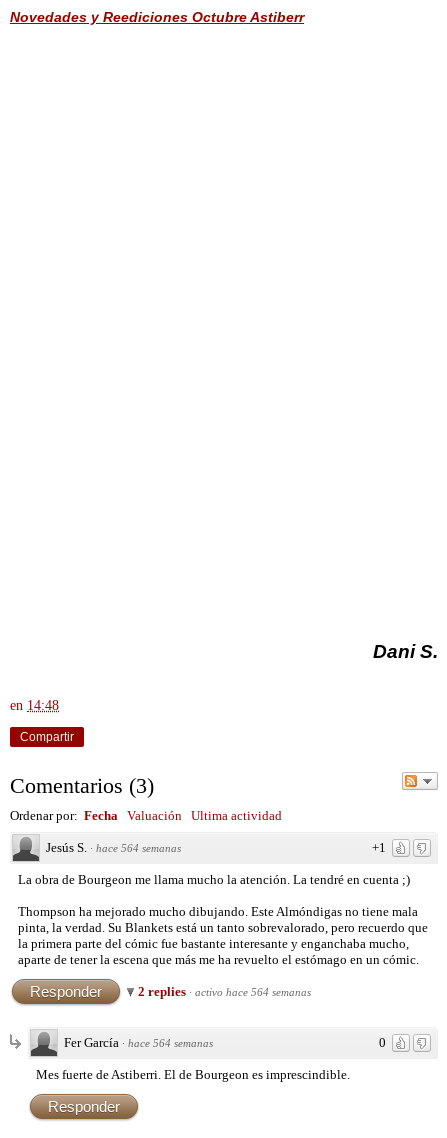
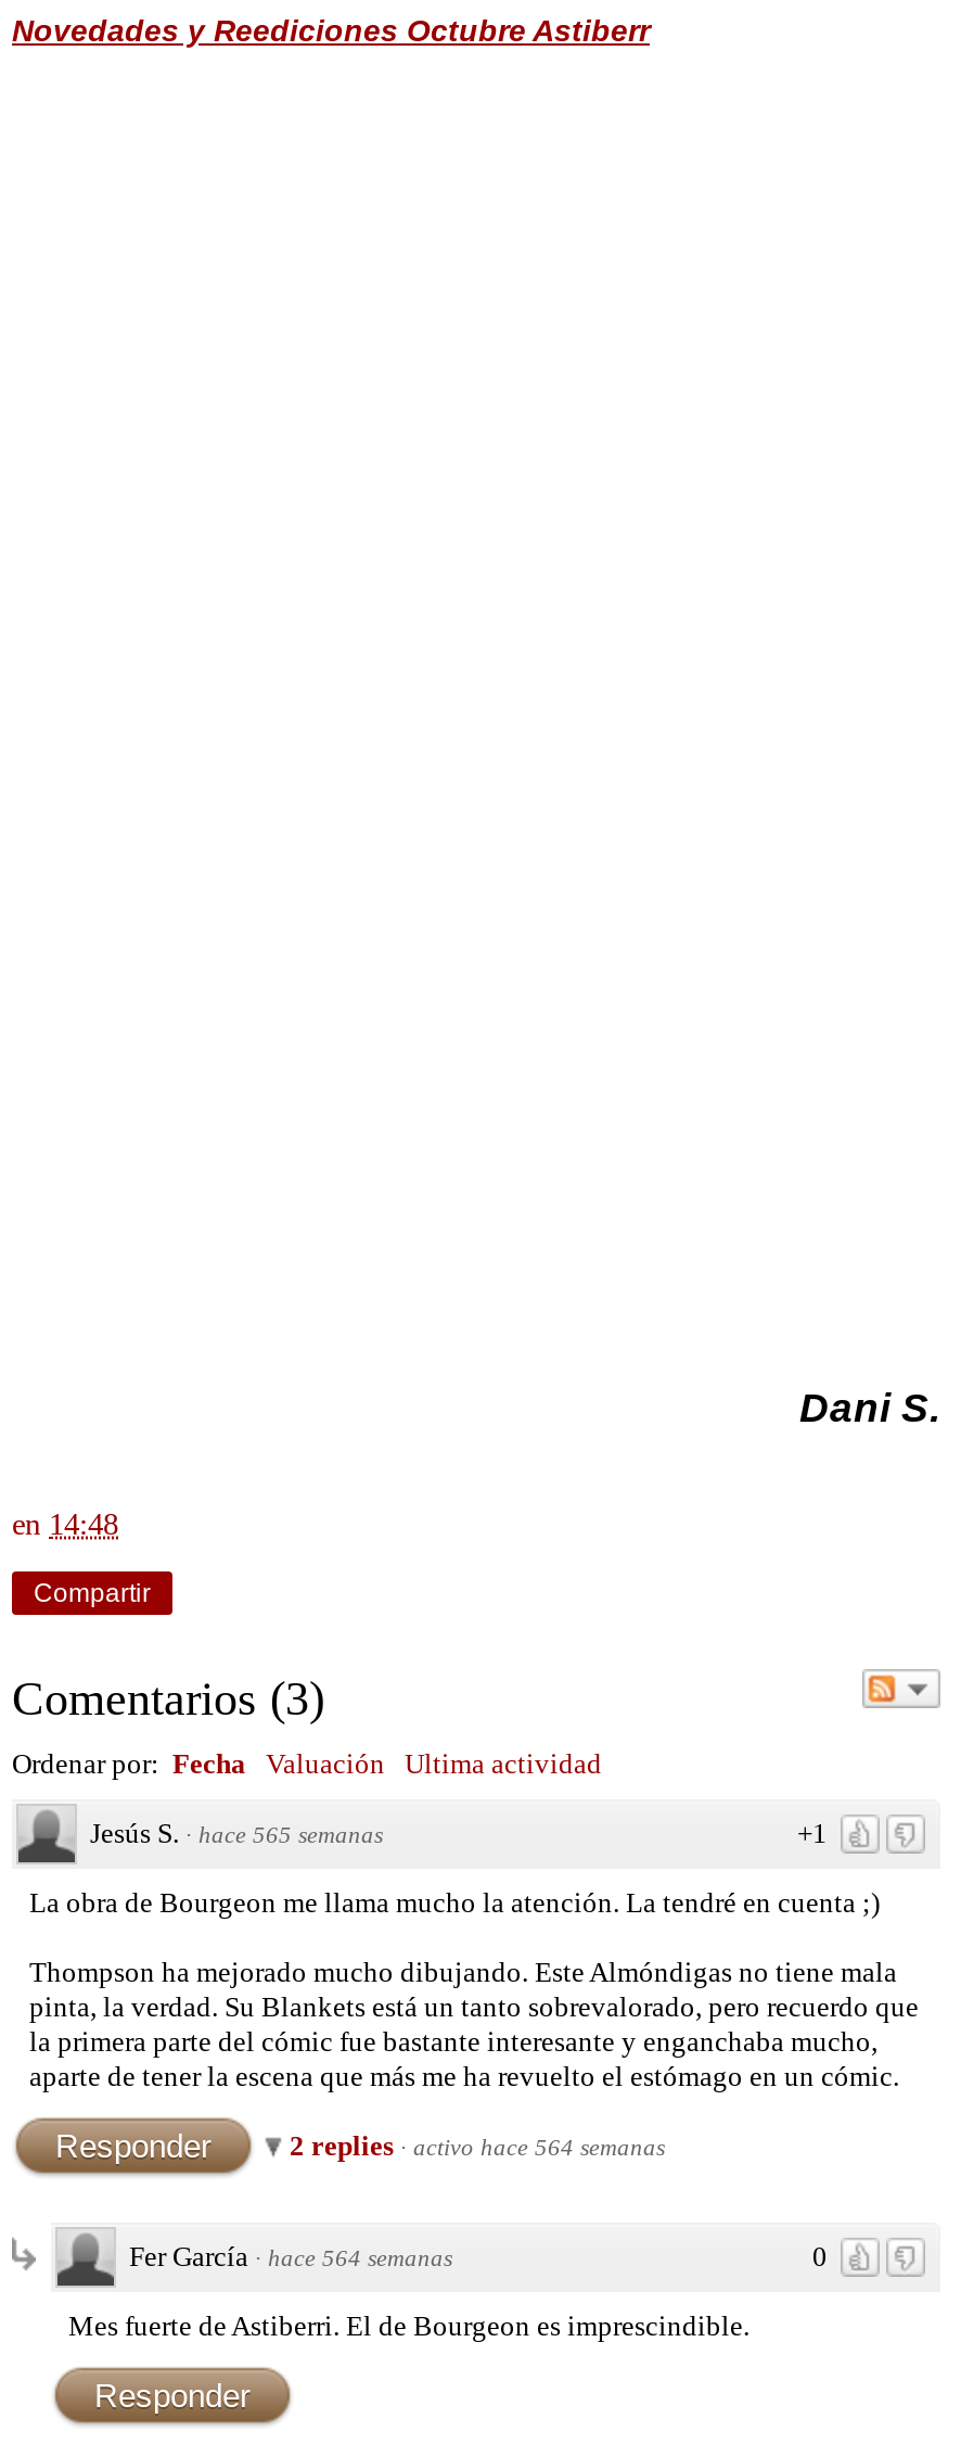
[46,840,181,855] Jesús S. · hace 564 semanas -> [90,1817,383,1849] Jesús S. · hace 565 semanas

